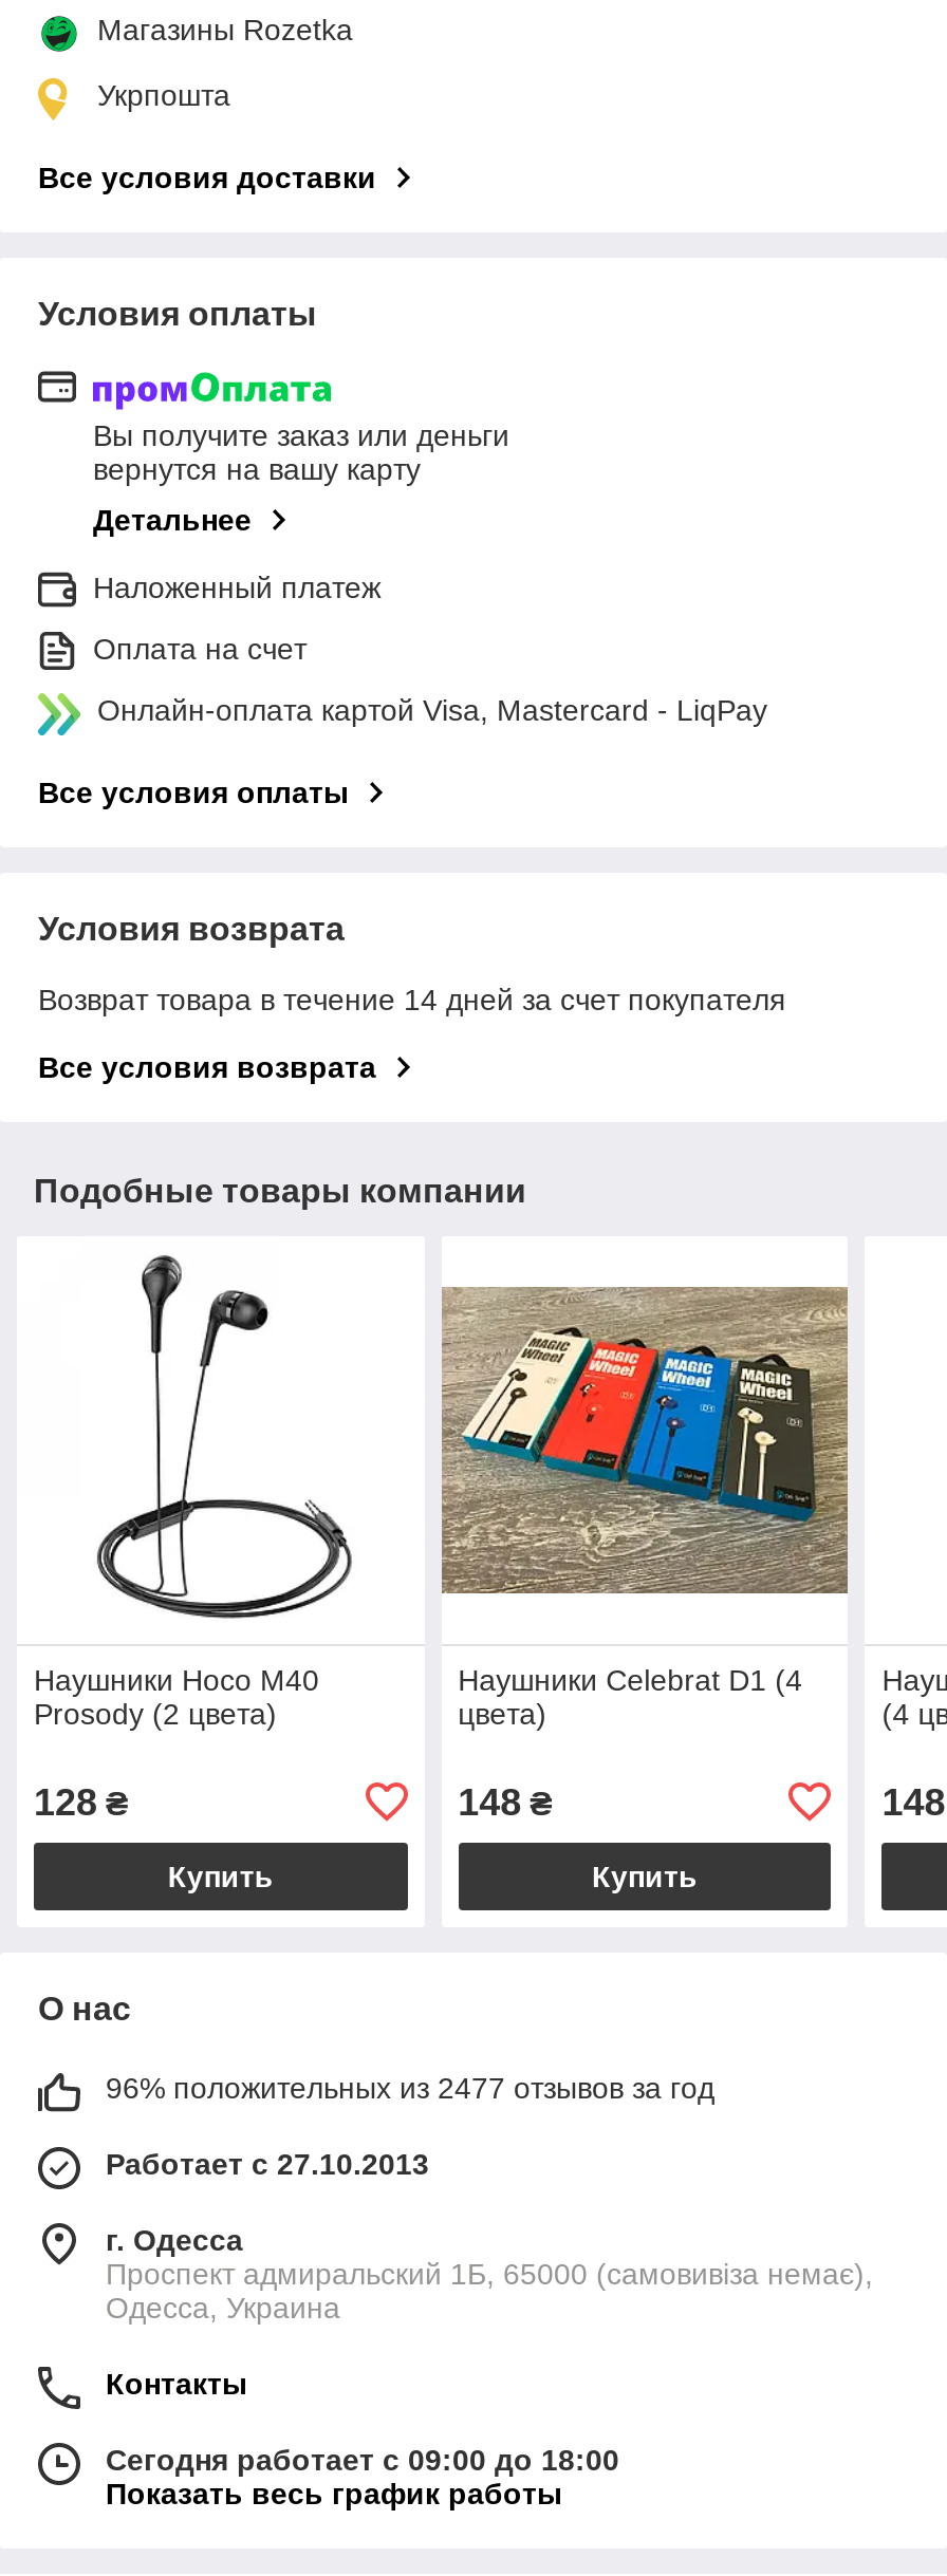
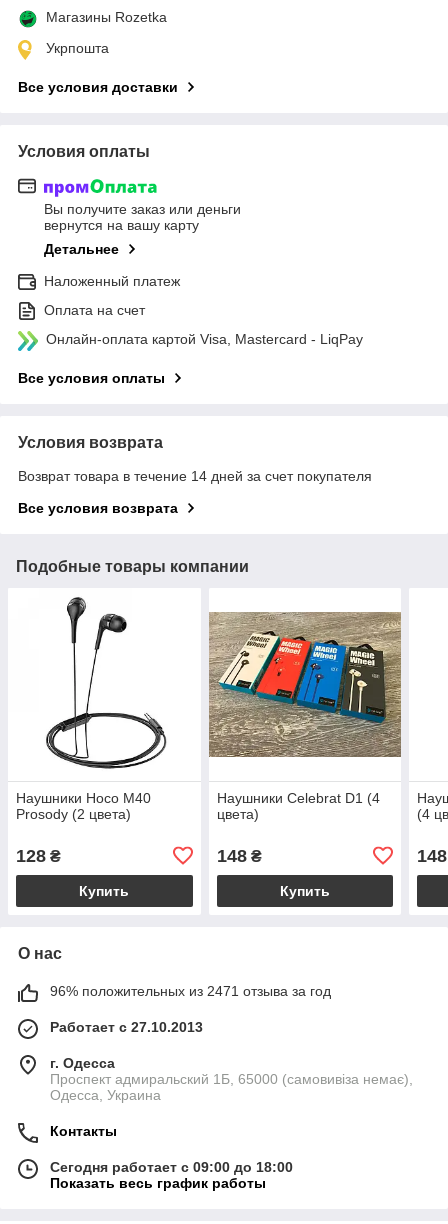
[106,2071,714,2104] 96% положительных из 2477 отзывов за год -> [50,983,331,999] 96% положительных из 2471 отзыва за год

